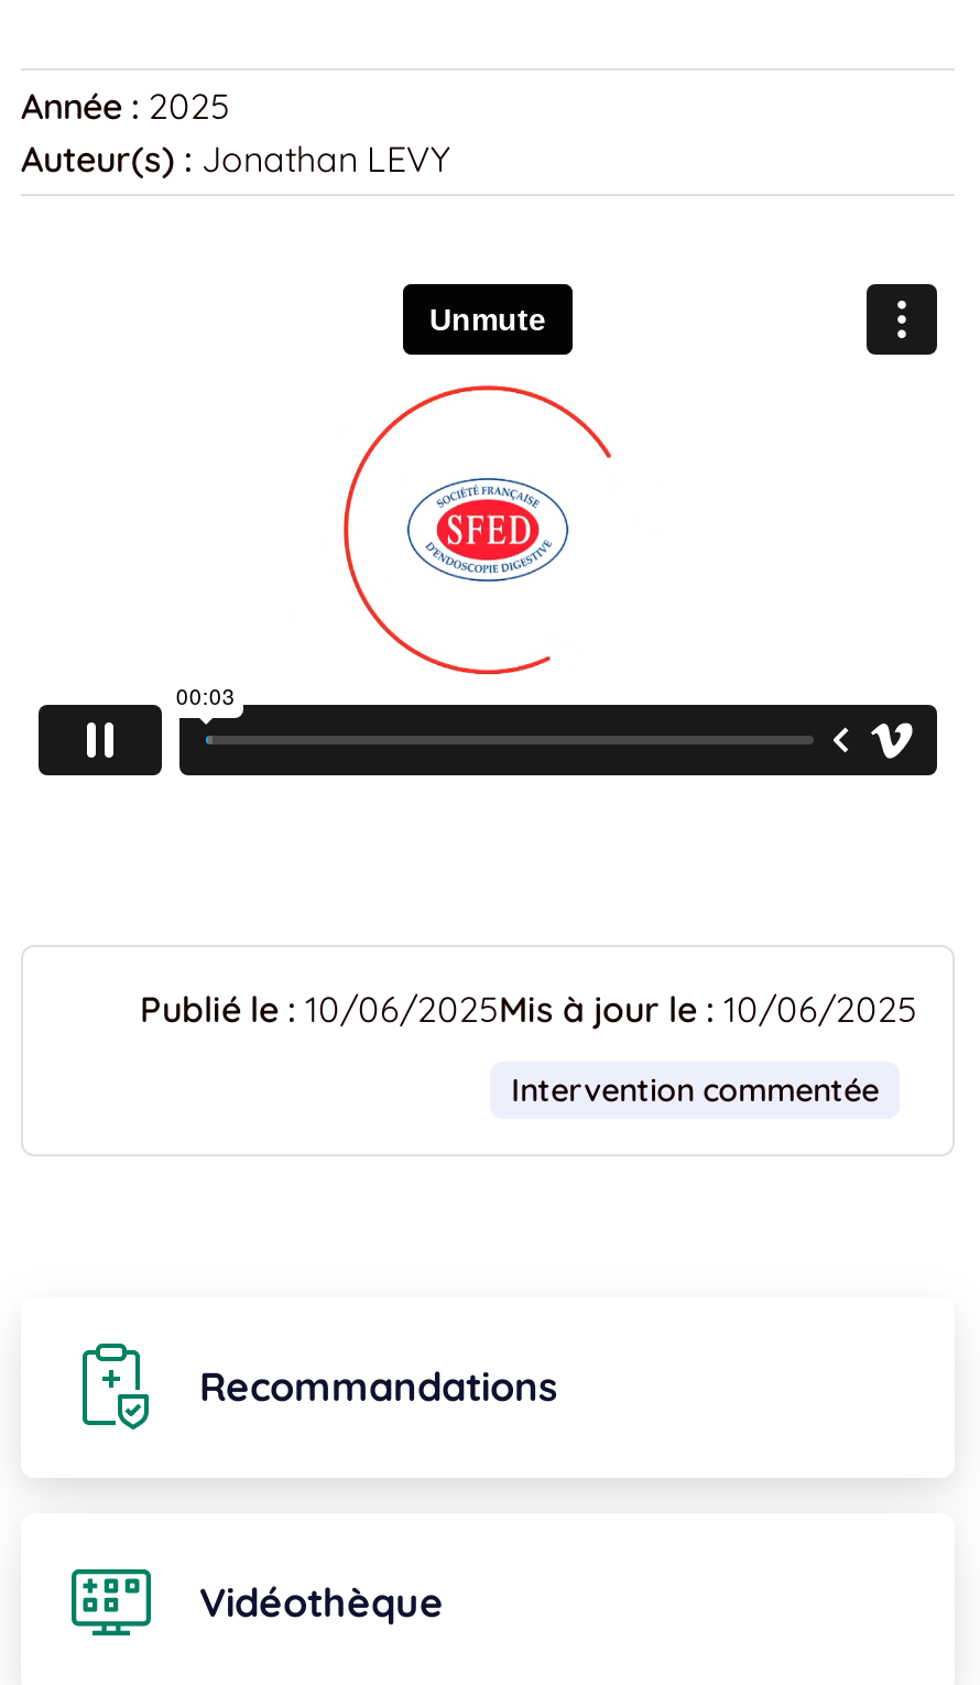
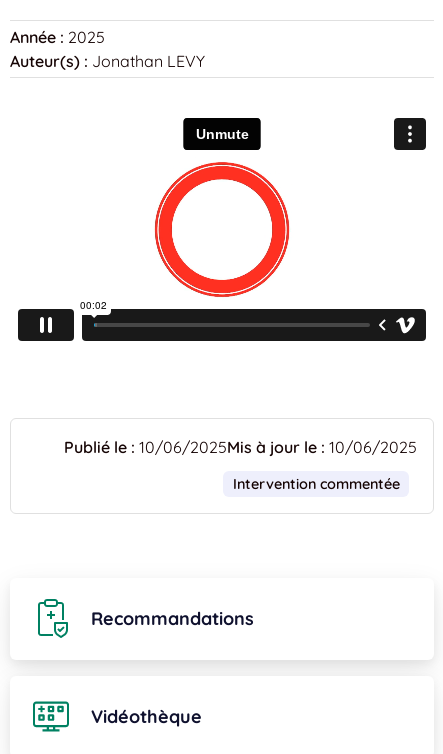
[340,381,635,678] [image] -> [154,161,290,298] [image]

